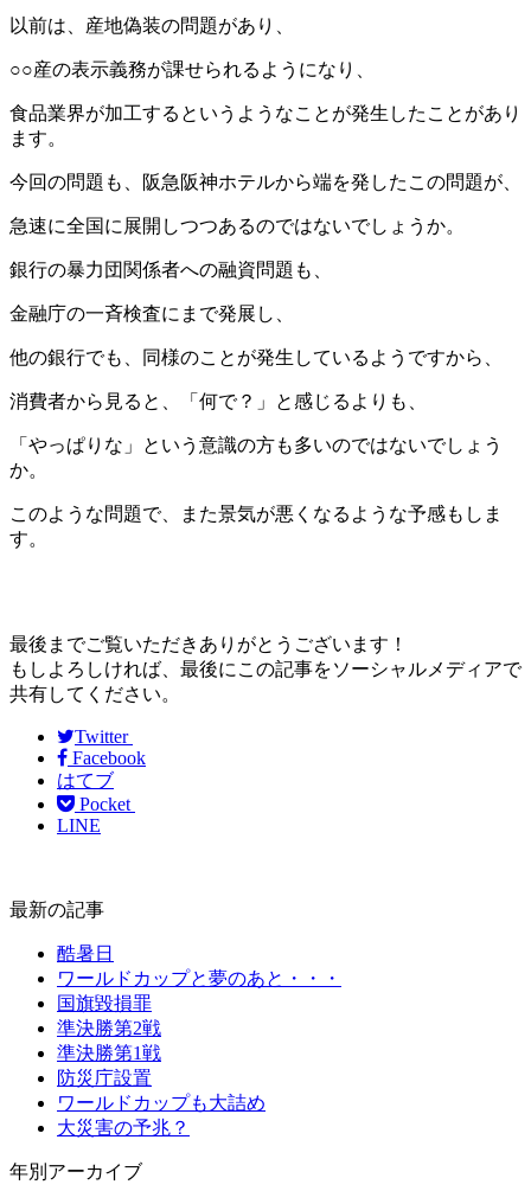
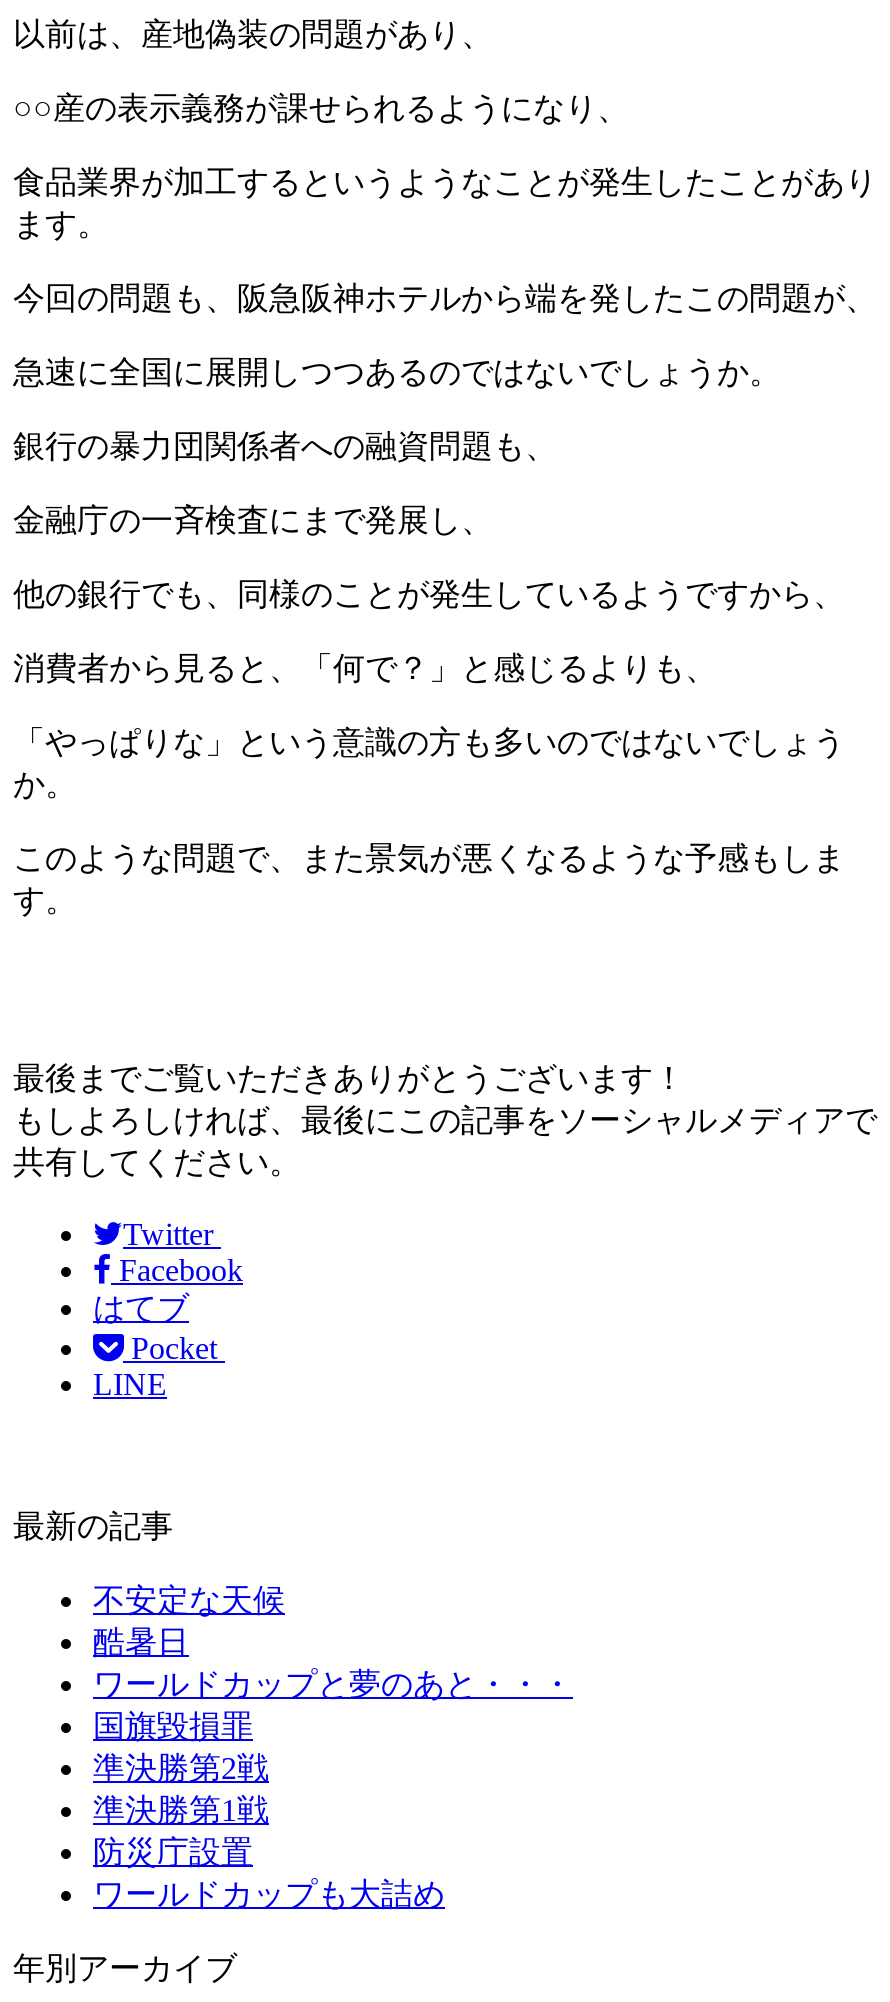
none -> [93,1582,285,1616] 不安定な天候
moved [57,968,341,1112] -> [93,1666,573,1910]: ワールドカップと夢のあと・・・ | 準決勝第2戦 | 準決勝第1戦 | 防災庁設置 | ワールドカップも大詰め
[57,1117,190,1137] 大災害の予兆？ -> none

